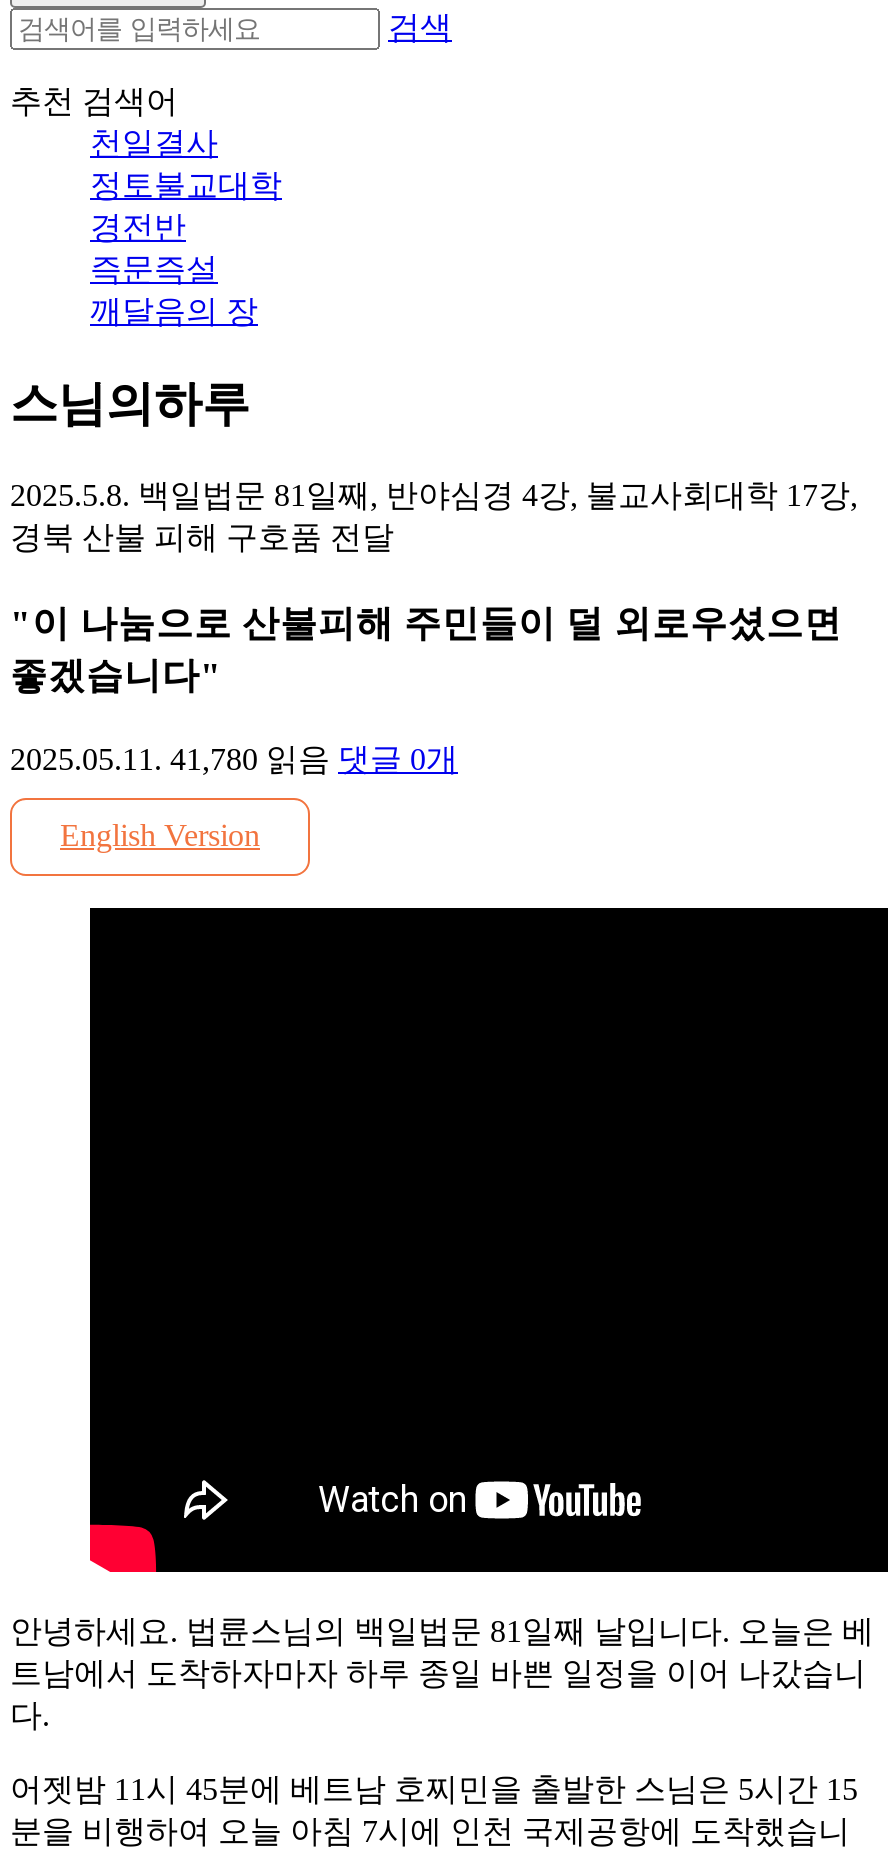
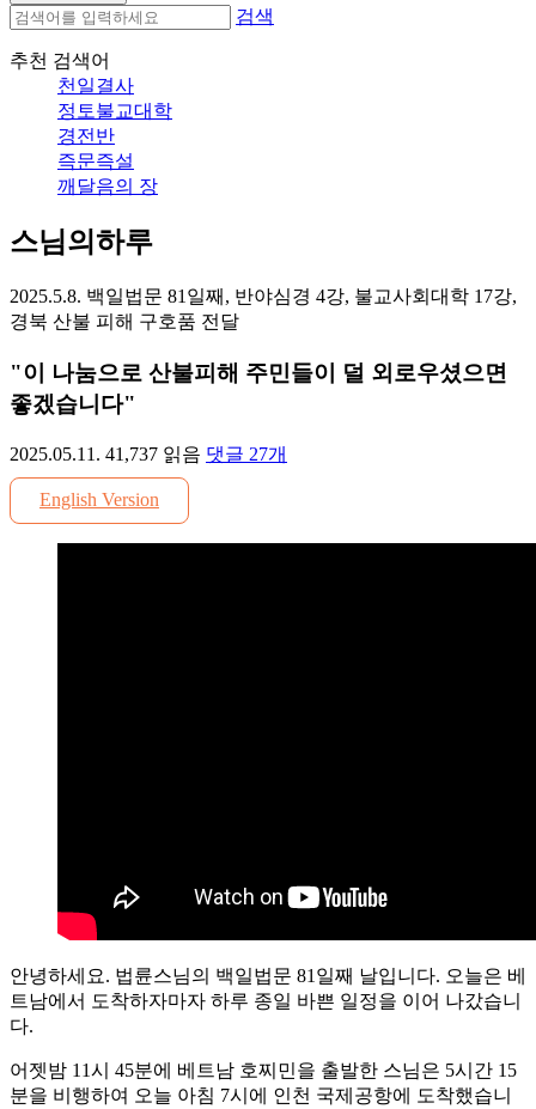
[10,742,458,776] 2025.05.11. 41,780 읽음 댓글 0개 -> [10,444,287,464] 2025.05.11. 41,737 읽음 댓글 27개

